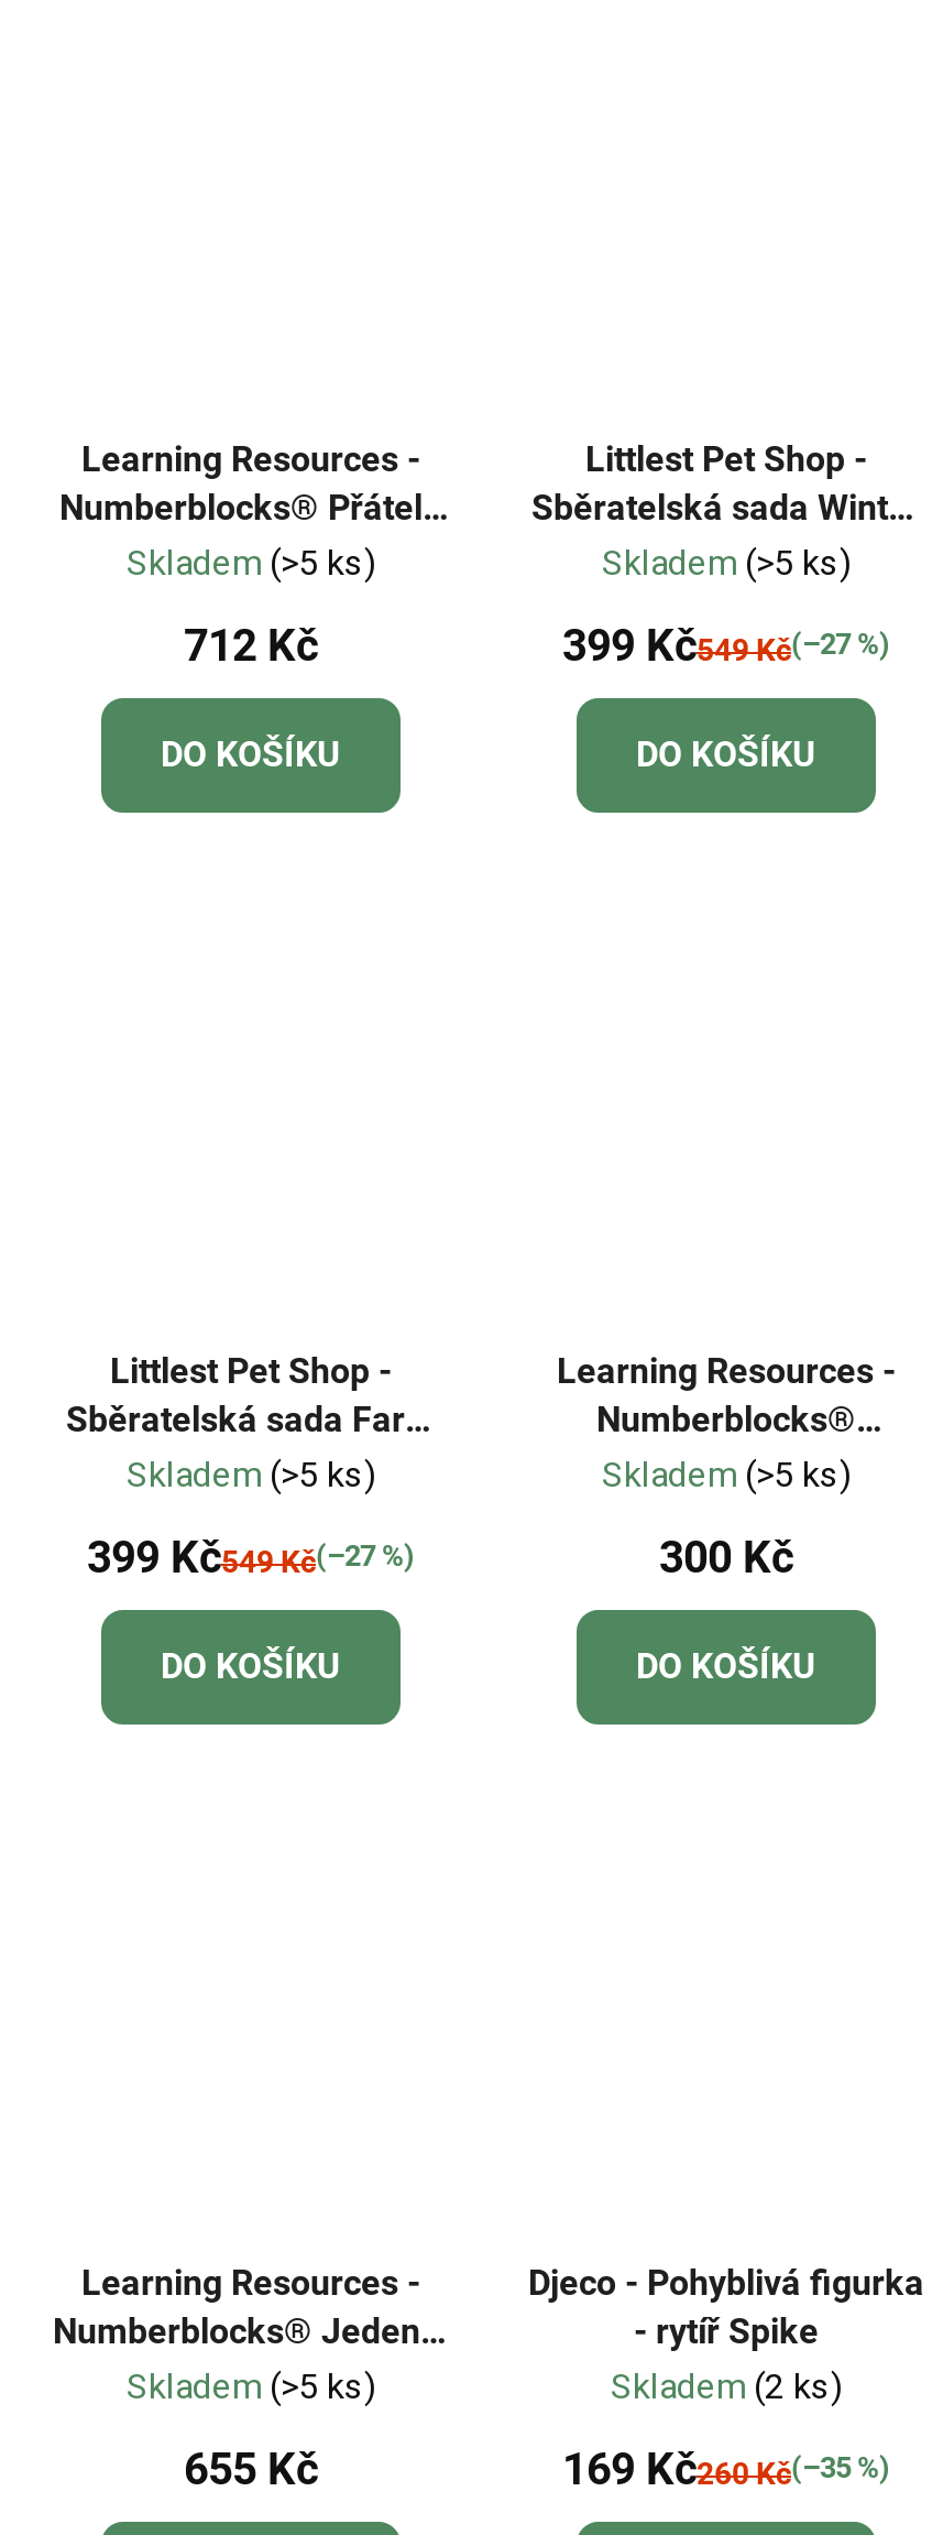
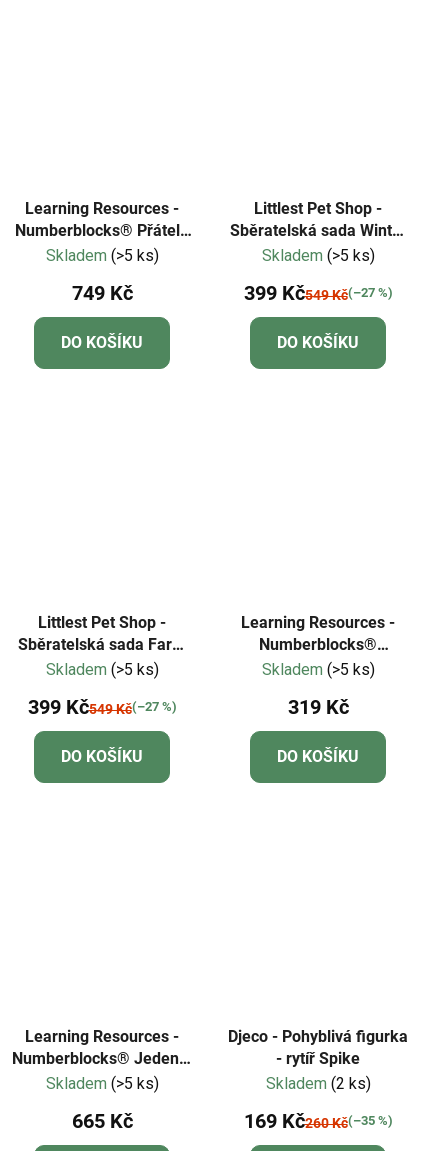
[184,619,318,672] 712 Kč -> [71,281,132,305] 749 Kč
[659,1531,793,1584] 300 Kč -> [287,695,348,719] 319 Kč
[184,2443,318,2496] 655 Kč -> [71,1109,132,1133] 665 Kč

